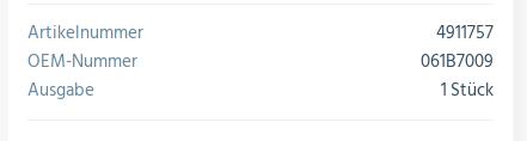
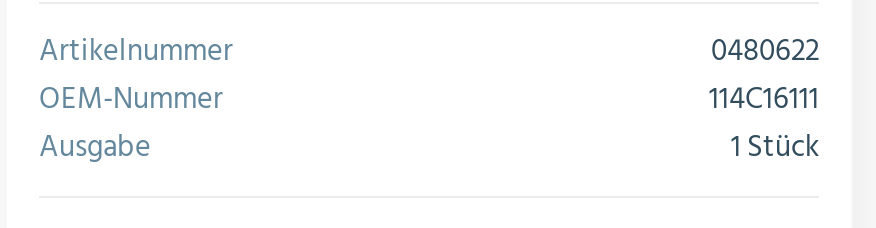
[436,18,493,48] 4911757 -> [711,26,819,76] 0480622
[421,47,493,76] 061B7009 -> [709,74,819,124] 114C16111

